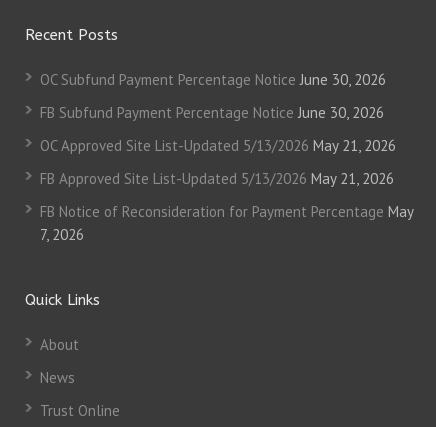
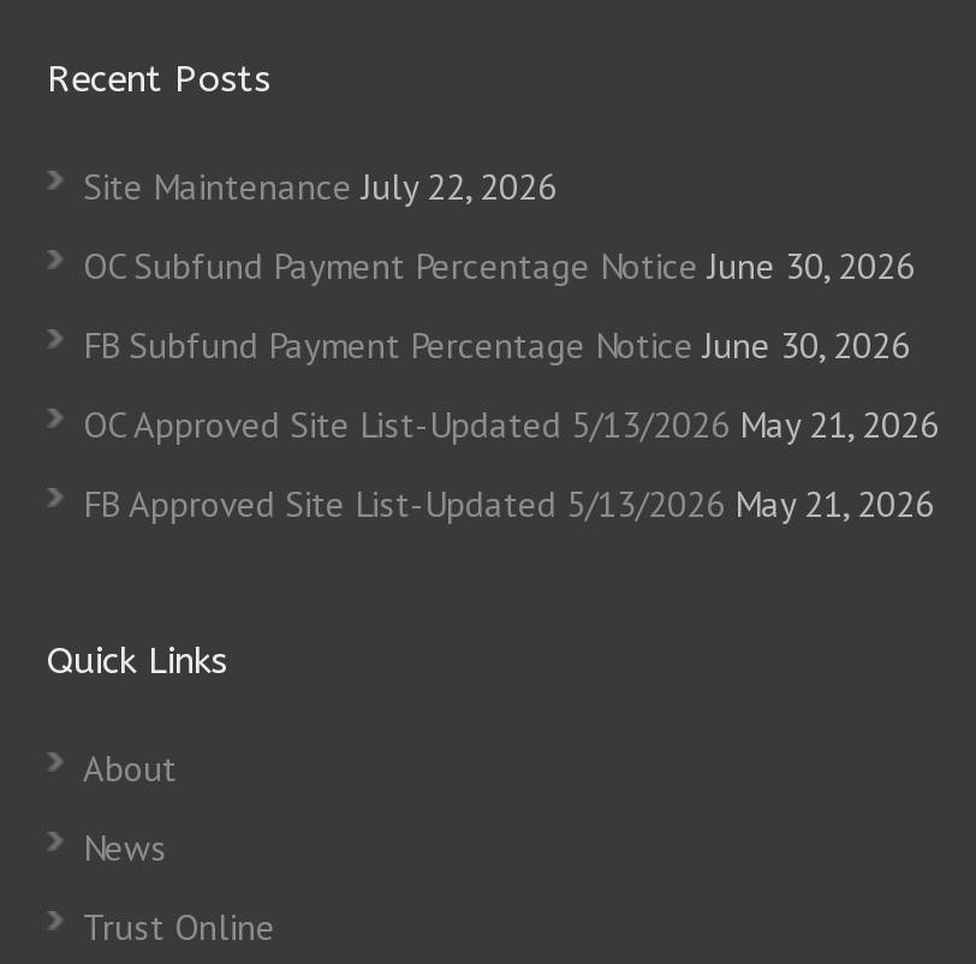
none -> [83,162,557,208] Site Maintenance July 22, 2026
moved [40,70,396,188] -> [83,242,939,525]: OC Subfund Payment Percentage Notice June 30, 2026 | FB Subfund Payment Percentage Notice June 30, 2026 | OC Approved Site List-Updated 5/13/2026 May 21, 2026 | FB Approved Site List-Updated 5/13/2026 May 21, 2026
[40,202,413,244] FB Notice of Reconsideration for Payment Percentage May | 7, 2026 -> none

